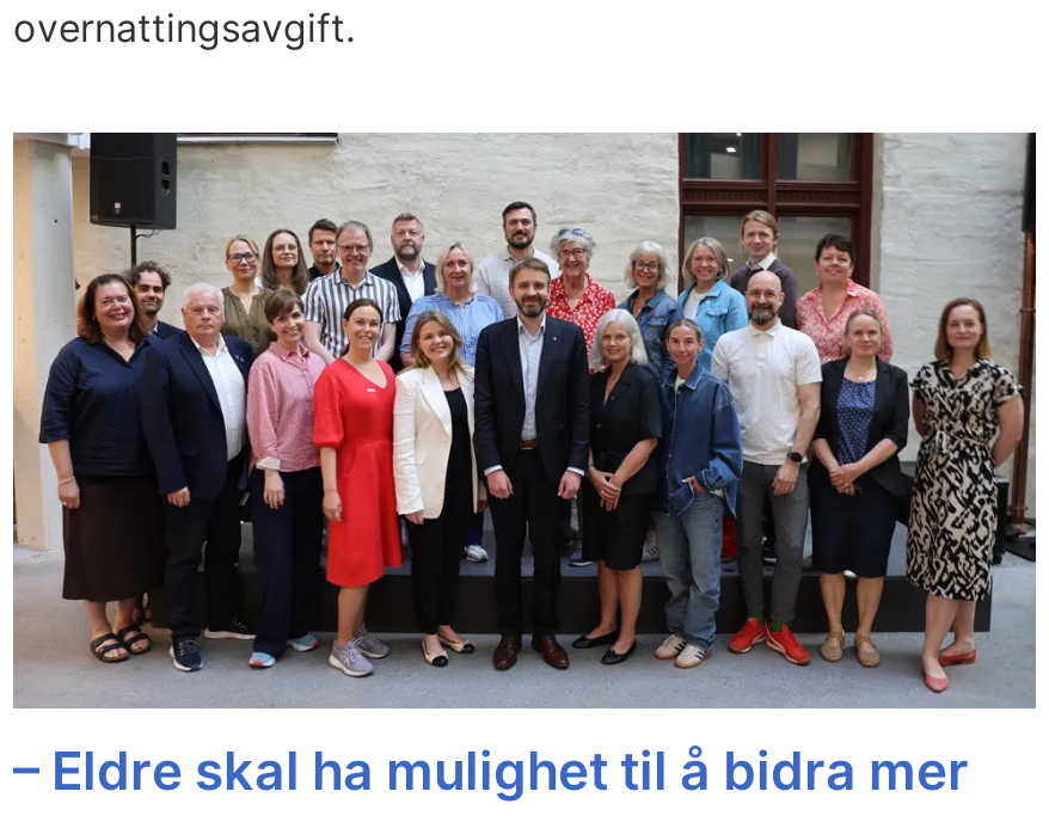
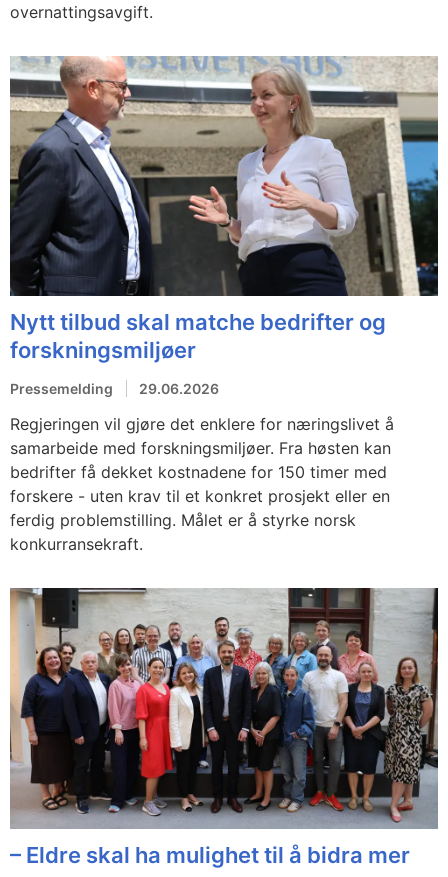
none -> [9,56,439,554] [image] | Nytt tilbud skal matche bedrifter og | forskningsmiljøer | Pressemelding | 29.06.2026 | Regjeringen vil gjøre det enklere for næringslivet å | samarbeide med forskningsmiljøer. Fra høsten kan | bedrifter få dekket kostnadene for 150 timer med | forskere - uten krav til et konkret prosjekt eller en | ferdig problemstilling. Målet er å styrke norsk | konkurransekraft.

